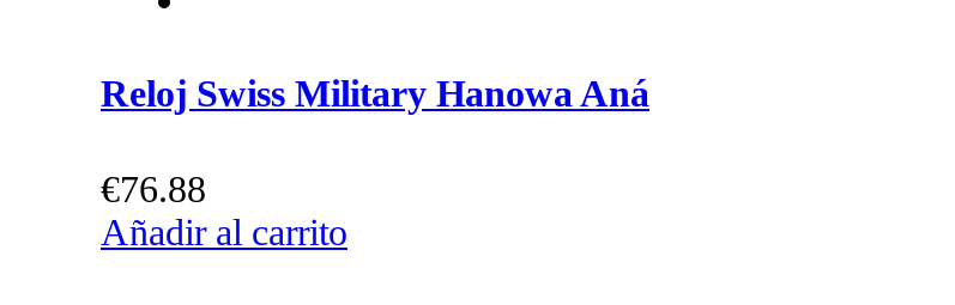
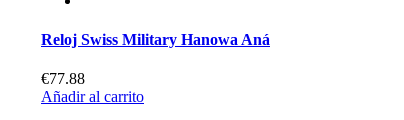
[101,168,206,208] €76.88 -> [41,70,85,87] €77.88

